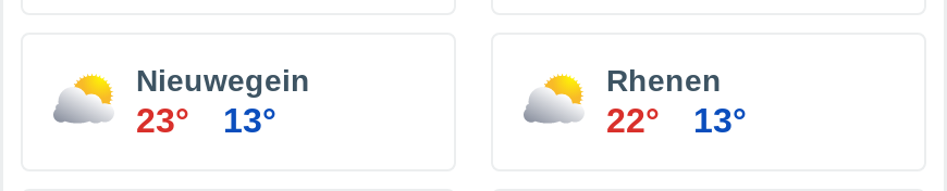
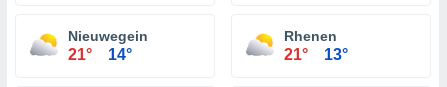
[136,102,188,139] 23° -> [68,46,92,63] 21°
[223,102,275,139] 13° -> [108,46,132,63] 14°
[606,102,746,139] 22° 13° -> [284,46,348,63] 21° 13°

